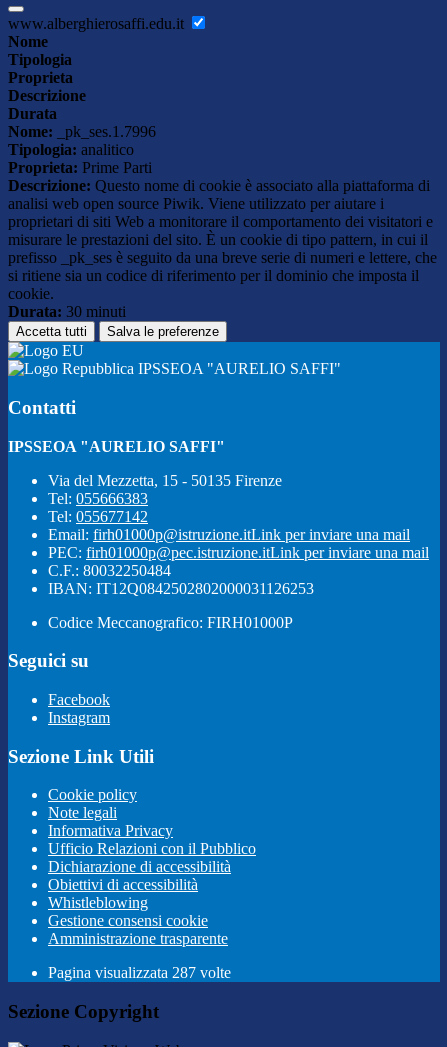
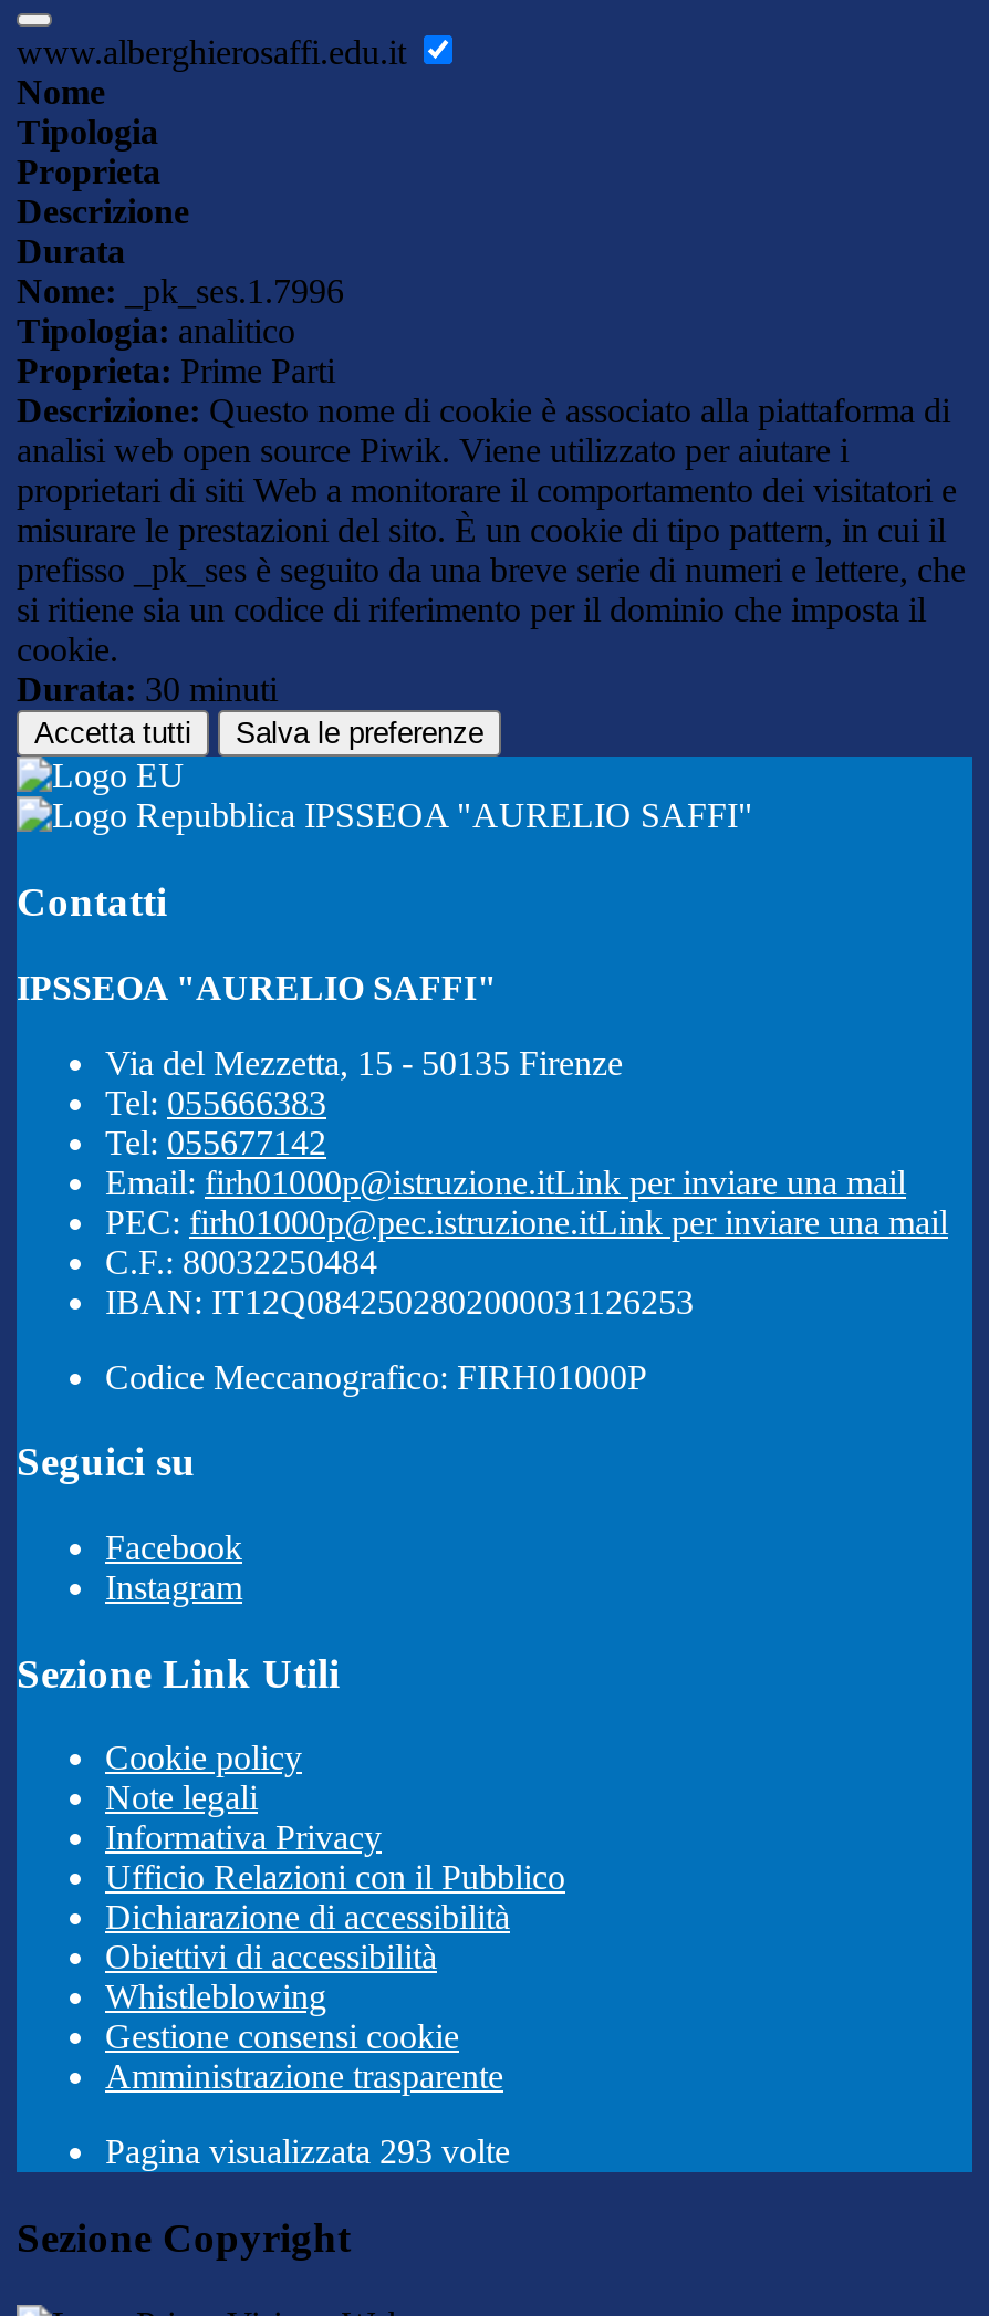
[48,964,231,981] Pagina visualizzata 287 volte -> [105,2133,510,2171] Pagina visualizzata 293 volte

